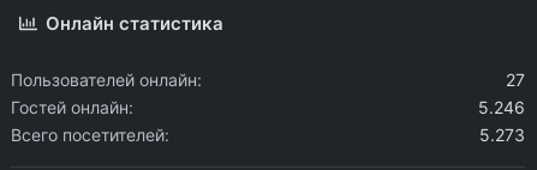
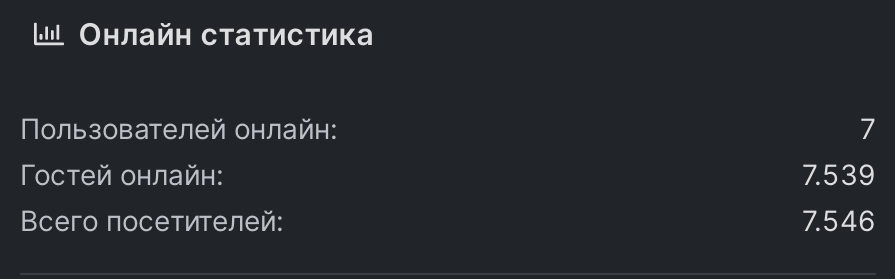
[506,69,525,90] 27 -> [860,111,876,145] 7
[478,97,525,117] 5.246 -> [802,157,876,191] 7.539
[479,125,525,145] 5.273 -> [802,203,876,237] 7.546

